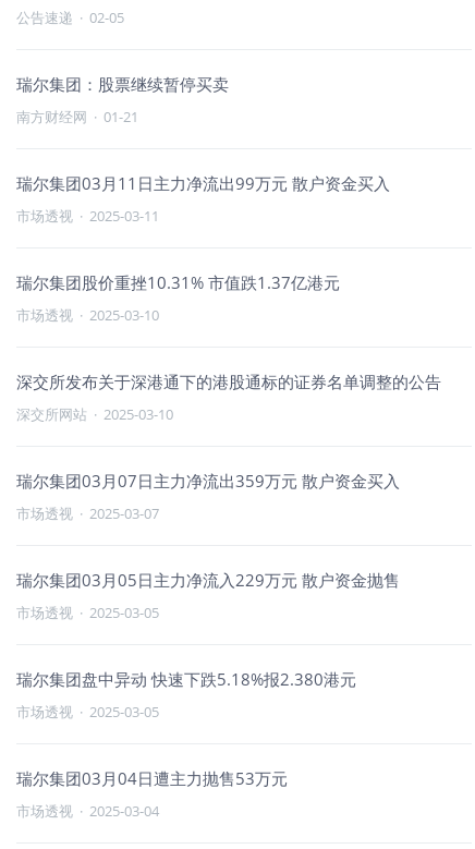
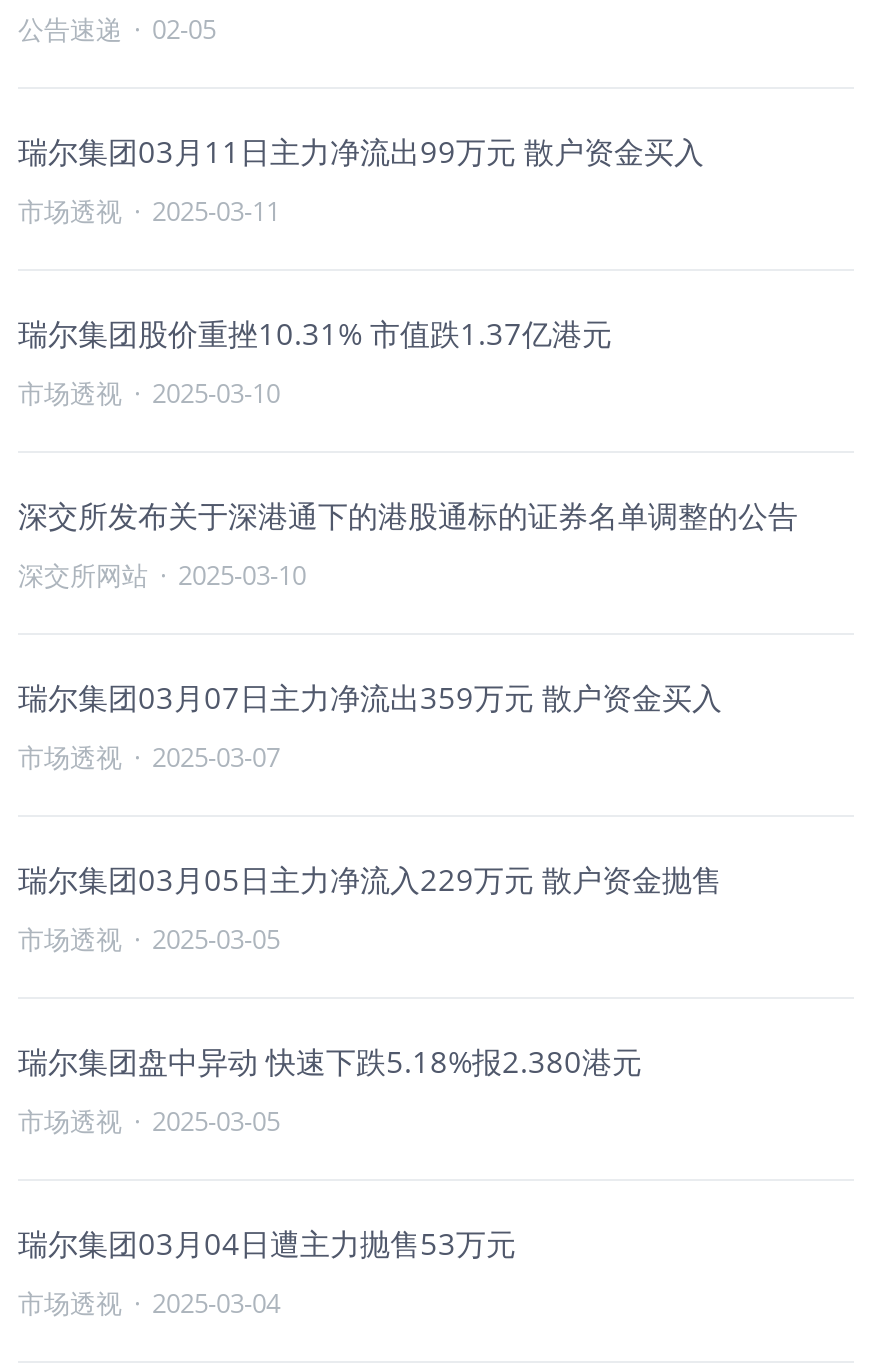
[16,73,229,126] 瑞尔集团：股票继续暂停买卖 | 南方财经网· 01-21 -> none

